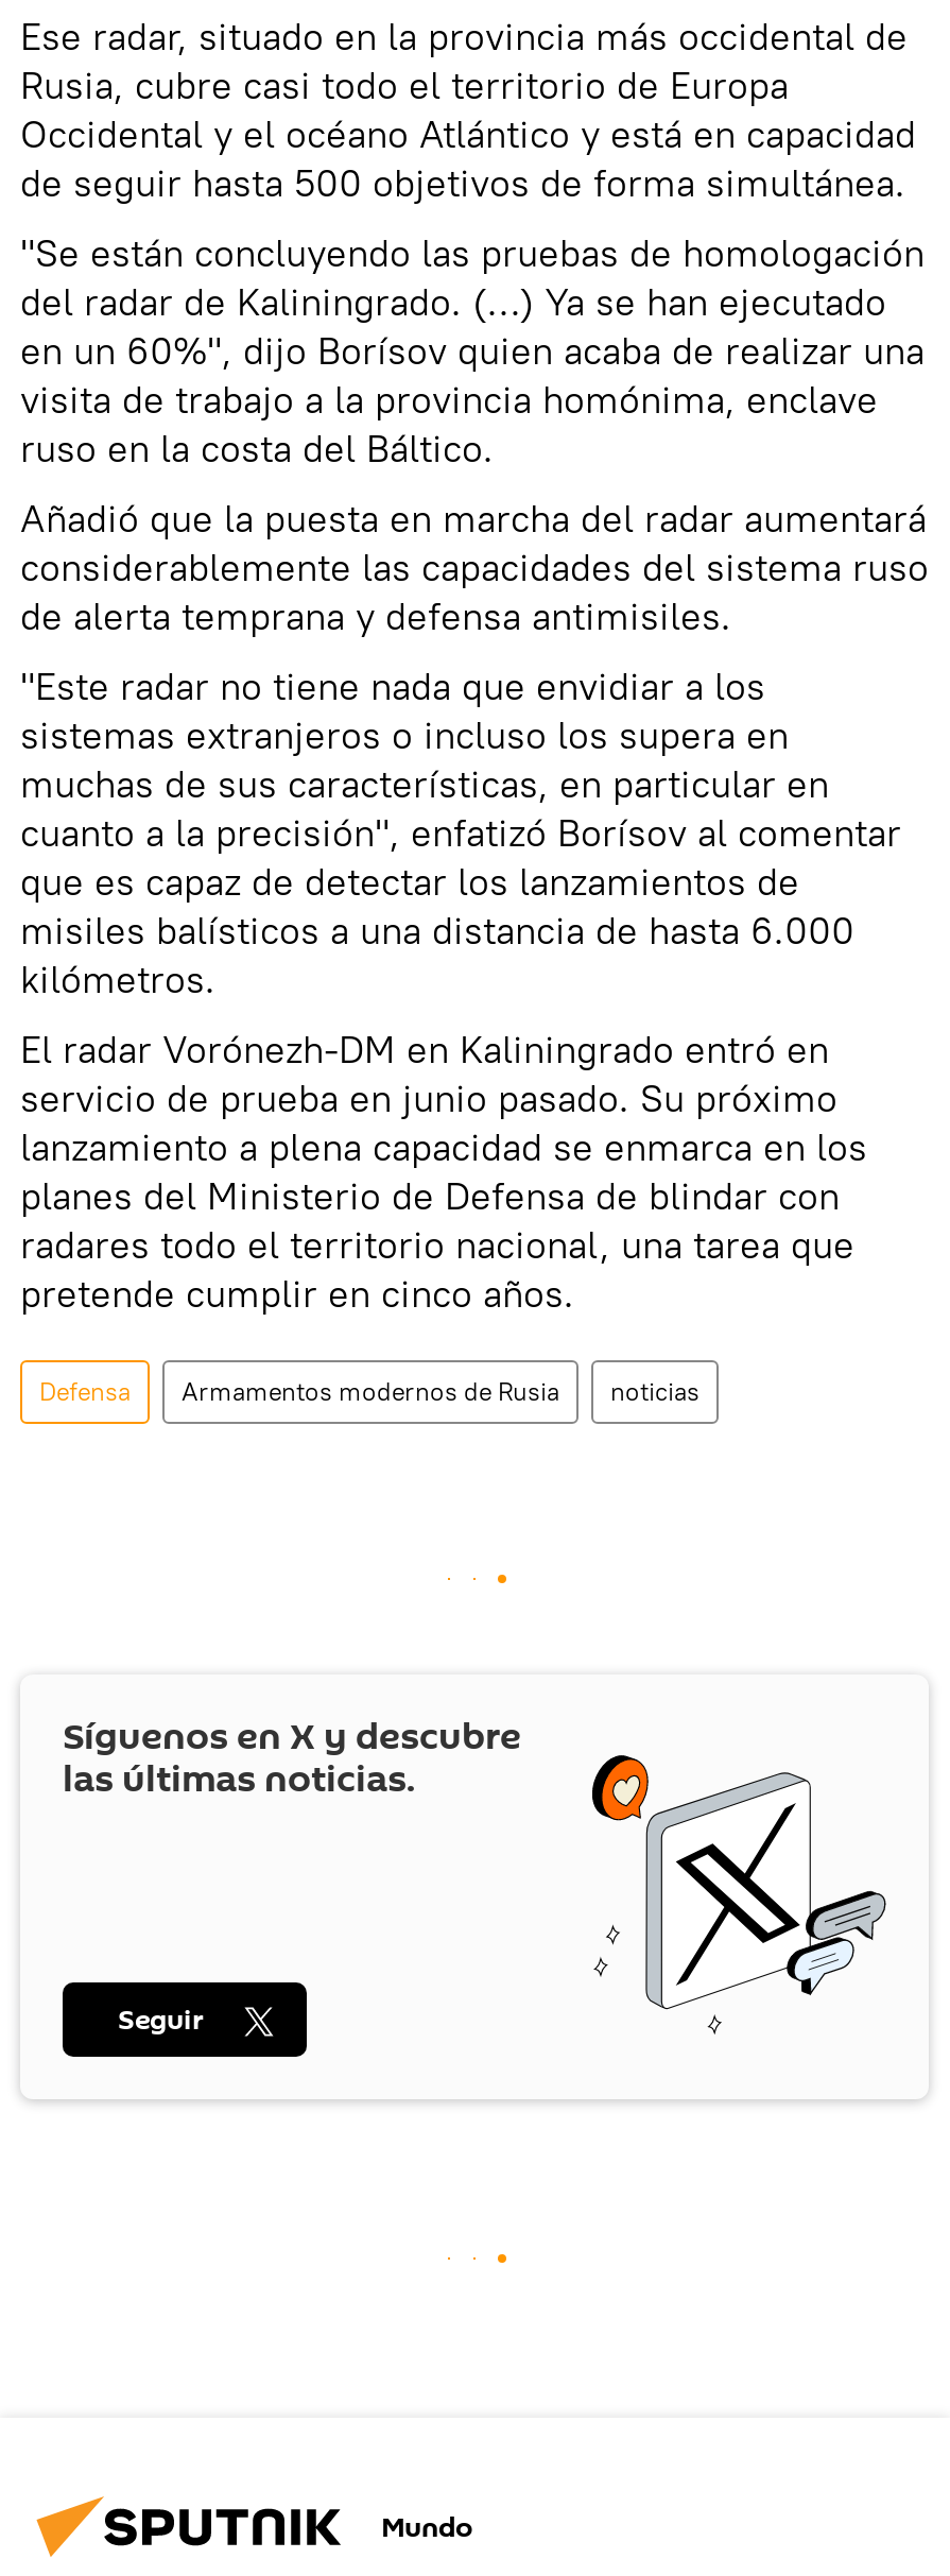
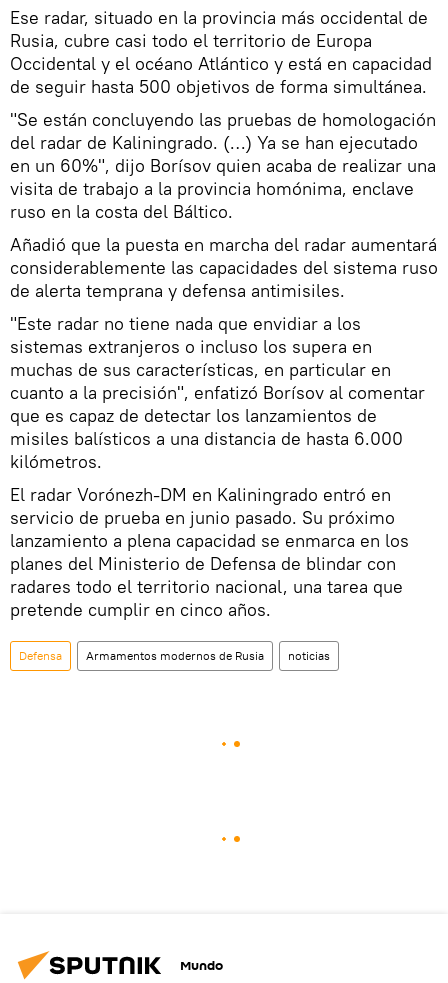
[63,1711,888,2036] [image] | Síguenos en X y descubre | las últimas noticias. -> none
[118,1999,205,2040] Seguir -> none

